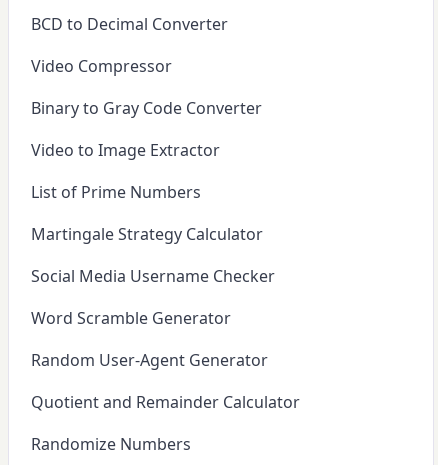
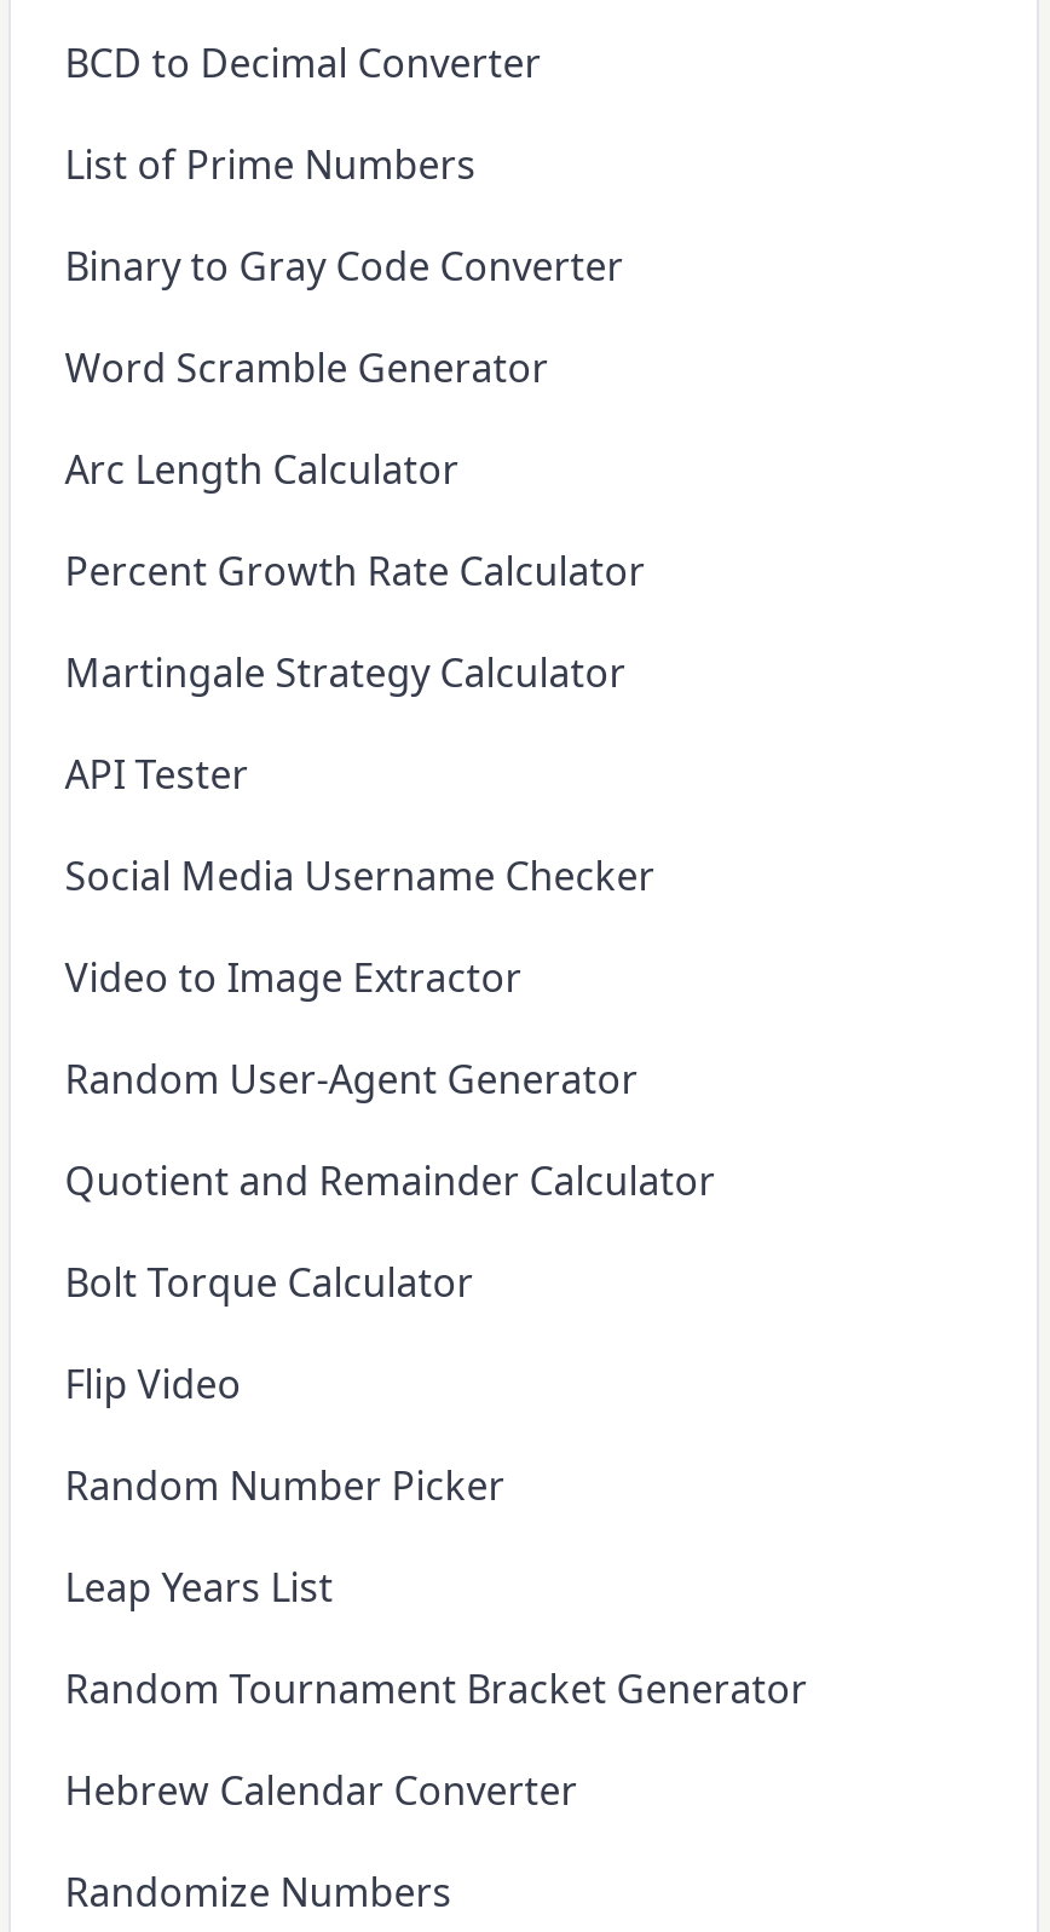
[31,55,172,77] Video Compressor -> none
none -> [65,442,645,800] Arc Length Calculator | Percent Growth Rate Calculator | API Tester
moved [31,181,201,203] -> [65,137,476,190]: List of Prime Numbers
moved [31,223,275,329] -> [65,340,655,902]: Martingale Strategy Calculator | Social Media Username Checker | Word Scramble Generator
none -> [65,1255,807,1816] Bolt Torque Calculator | Flip Video | Random Number Picker | Leap Years List | Random Tournament Bracket Generator | Hebrew Calendar Converter

